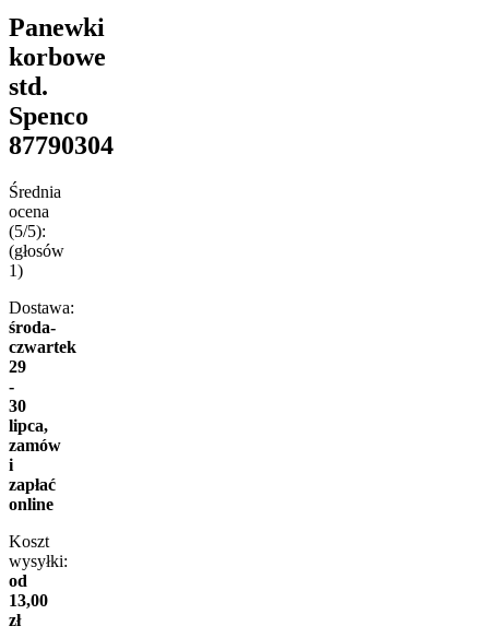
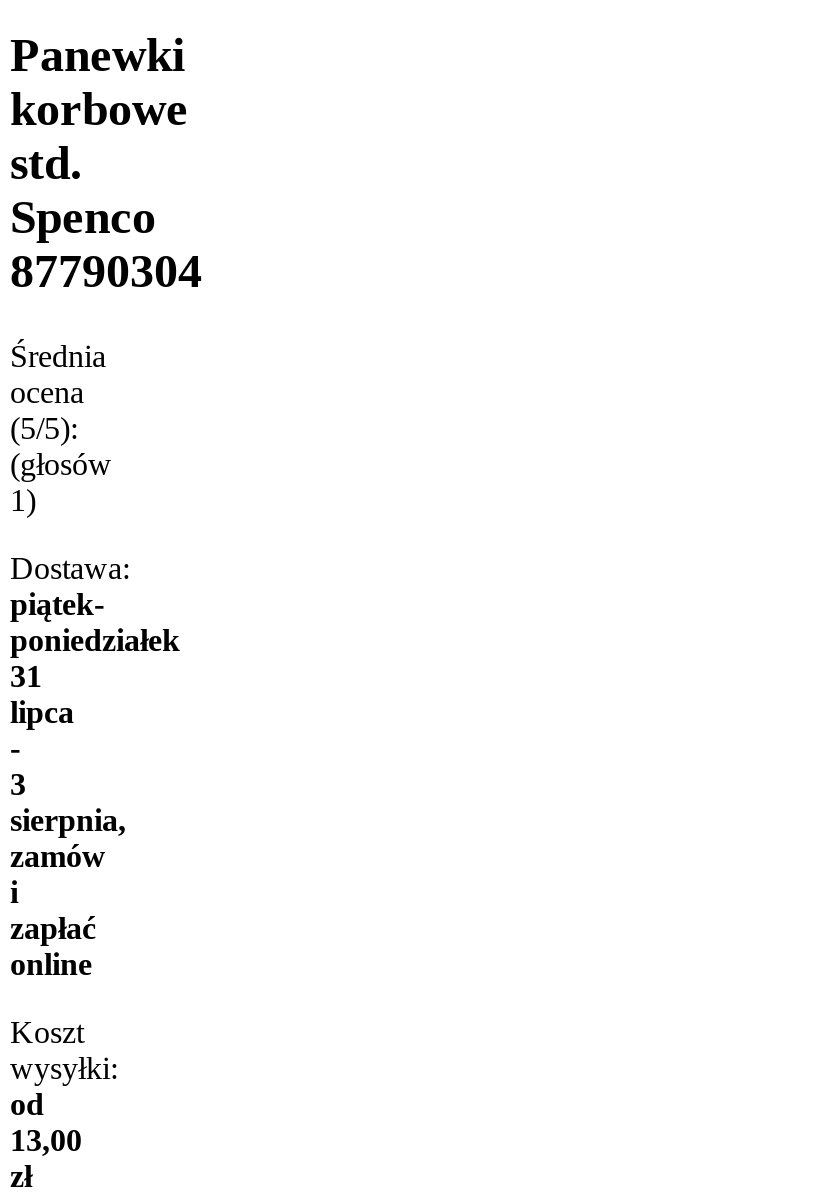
[9,318,76,376] środa- | czwartek | 29 -> [10,587,180,729] piątek- | poniedziałek | 31 | lipca
[9,396,48,435] 30 | lipca, -> [10,767,126,837] 3 | sierpnia,

